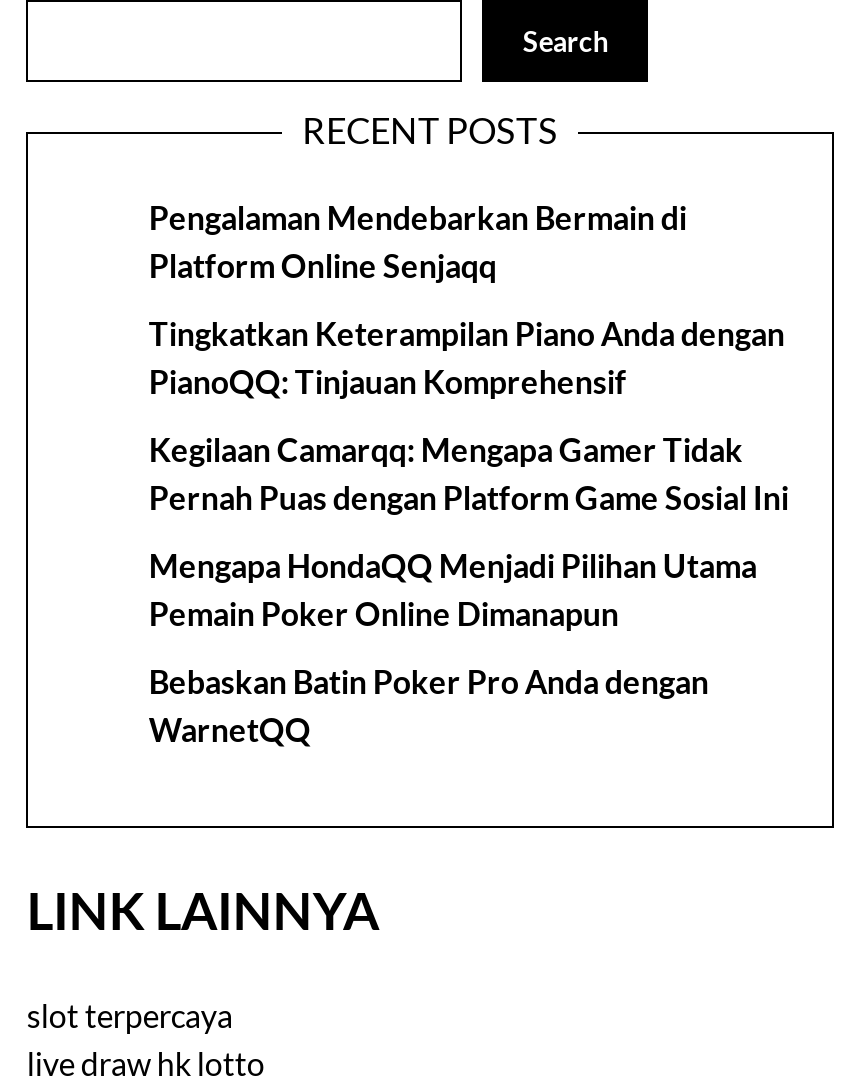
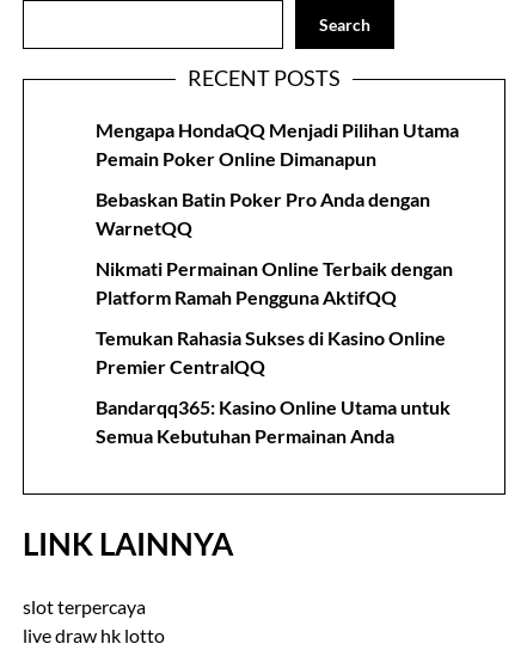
[149,198,789,516] Pengalaman Mendebarkan Bermain di | Platform Online Senjaqq | Tingkatkan Keterampilan Piano Anda dengan | PianoQQ: Tinjauan Komprehensif | Kegilaan Camarqq: Mengapa Gamer Tidak | Pernah Puas dengan Platform Game Sosial Ini -> none
moved [149,546,757,748] -> [96,118,459,239]: Mengapa HondaQQ Menjadi Pilihan Utama | Pemain Poker Online Dimanapun | Bebaskan Batin Poker Pro Anda dengan | WarnetQQ
none -> [96,257,453,447] Nikmati Permainan Online Terbaik dengan | Platform Ramah Pengguna AktifQQ | Temukan Rahasia Sukses di Kasino Online | Premier CentralQQ | Bandarqq365: Kasino Online Utama untuk | Semua Kebutuhan Permainan Anda

